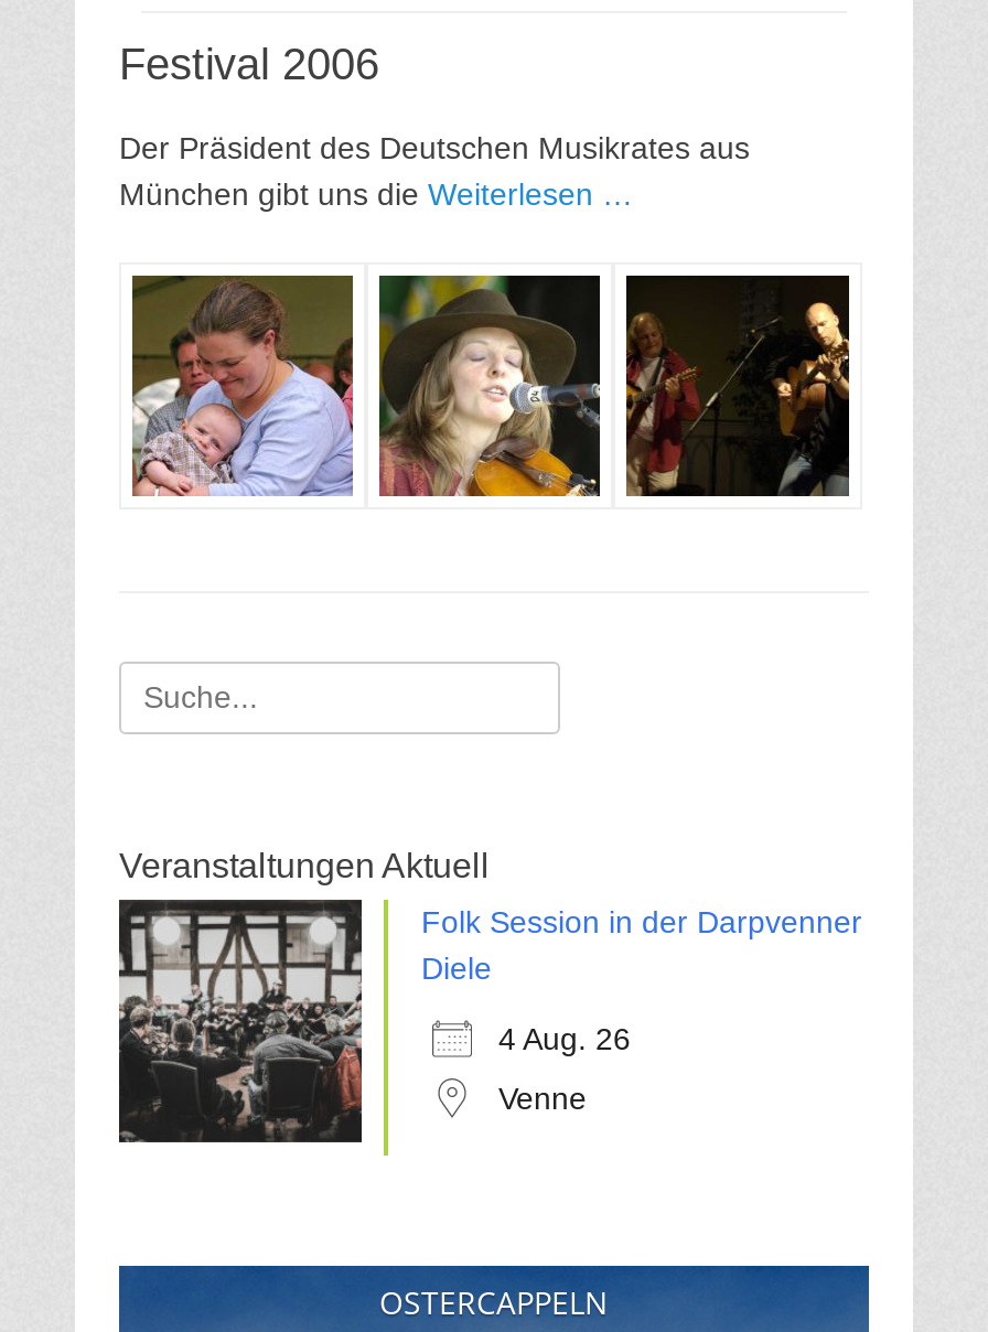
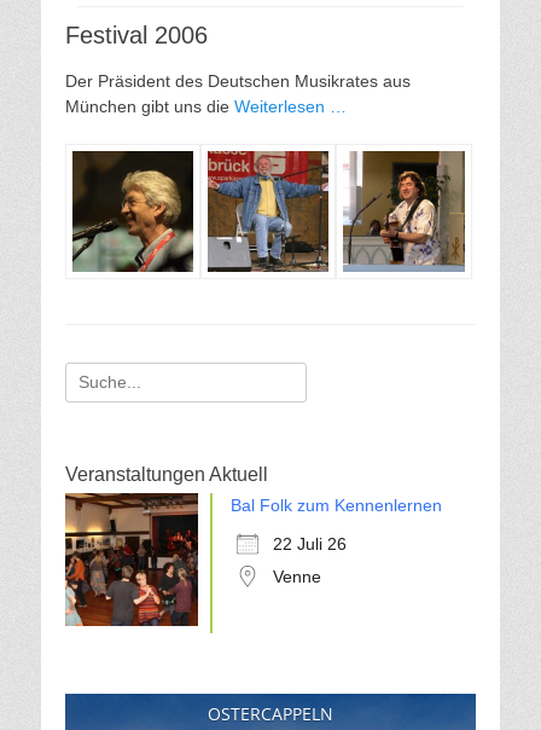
[130,276,355,496] [image] -> [71,151,194,273] [image]
[377,273,602,498] [image] -> [206,150,330,273] [image]
[624,273,851,498] [image] -> [342,150,466,272] [image]
[117,898,862,1145] [image] | Folk Session in der Darpvenner | Diele -> [64,492,442,627] [image] | Bal Folk zum Kennenlernen
[498,1021,631,1056] 4 Aug. 26 -> [273,534,347,554] 22 Juli 26
moved [498,1081,587,1116] -> [273,567,321,586]: Venne

